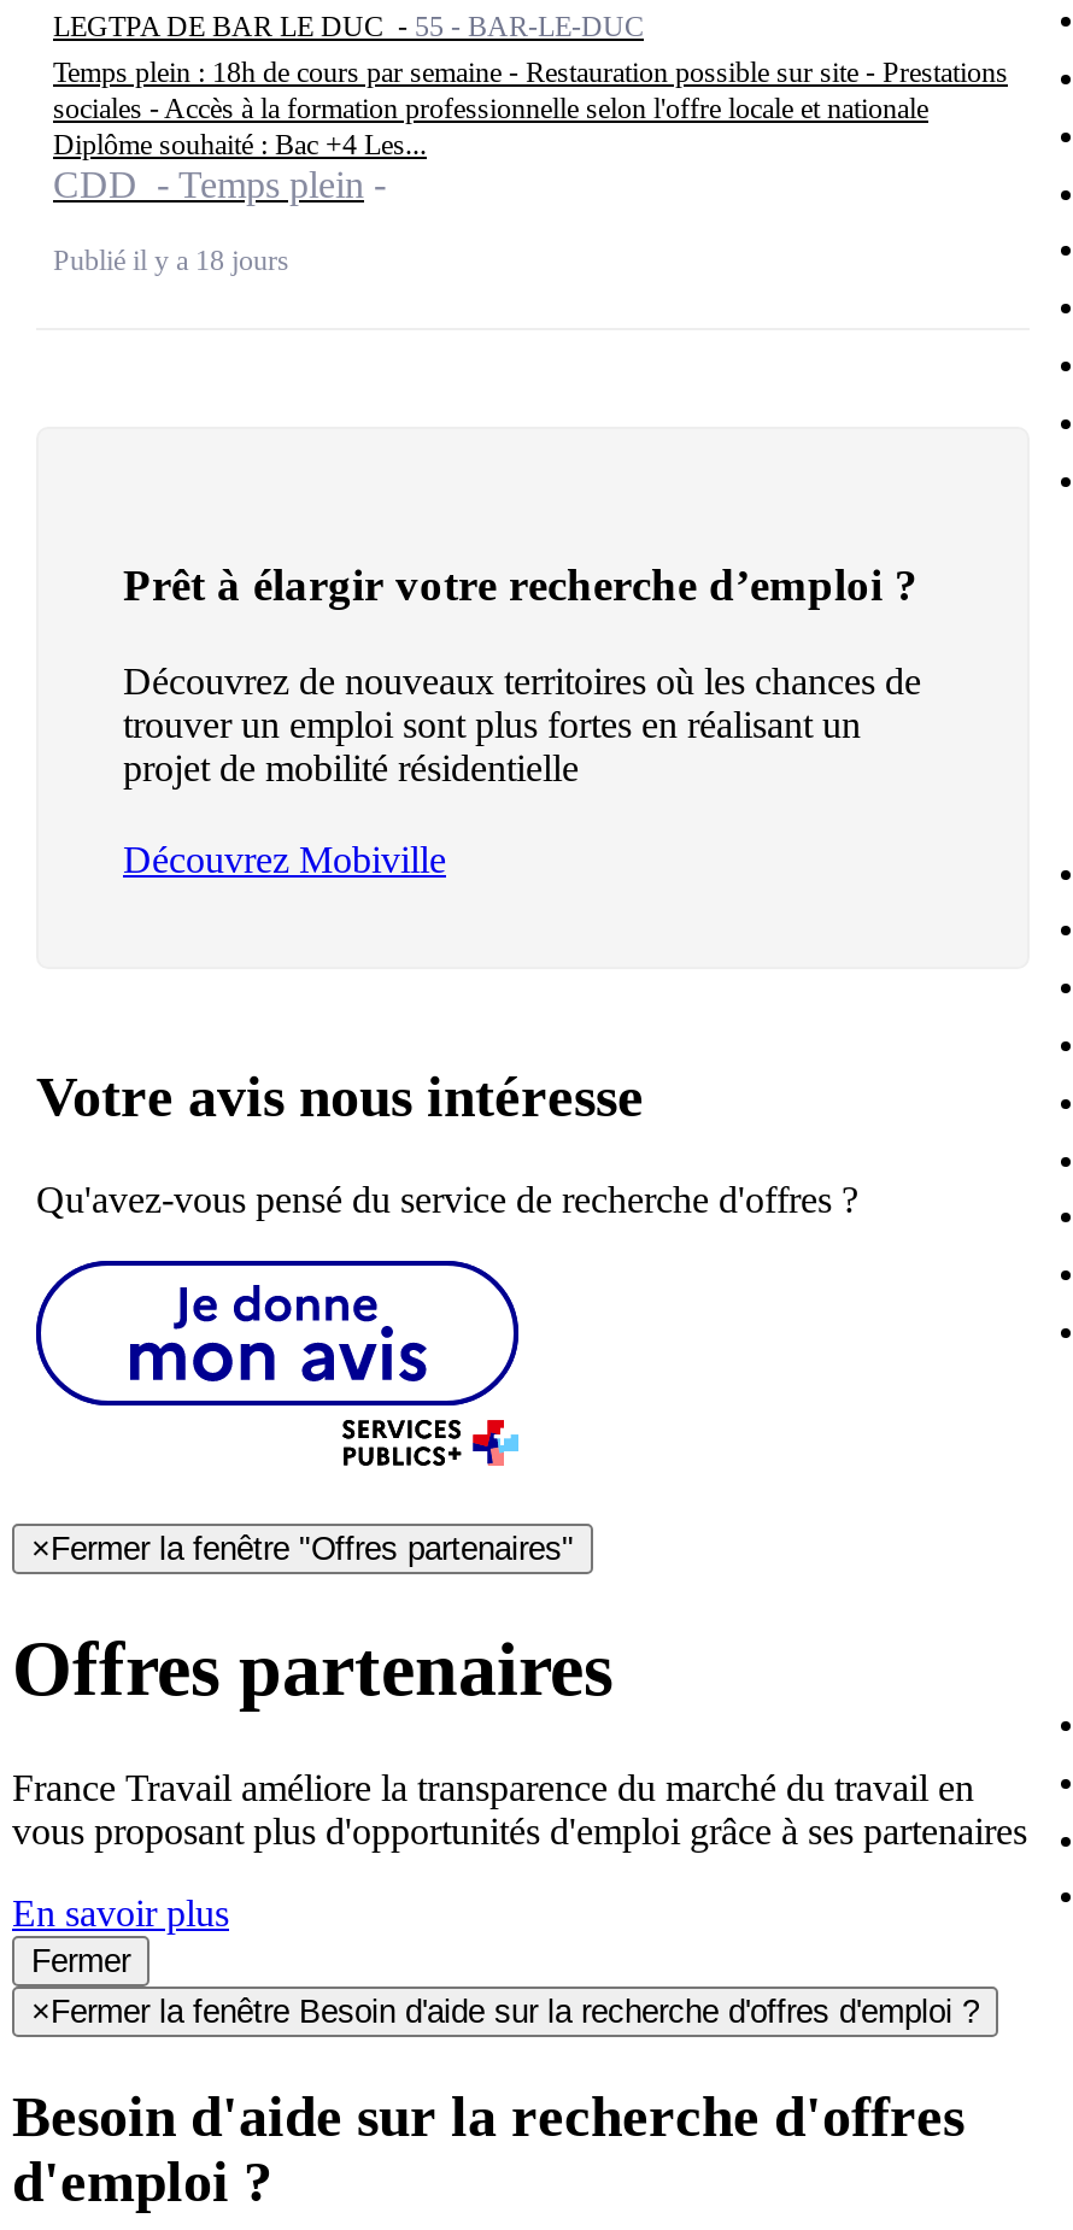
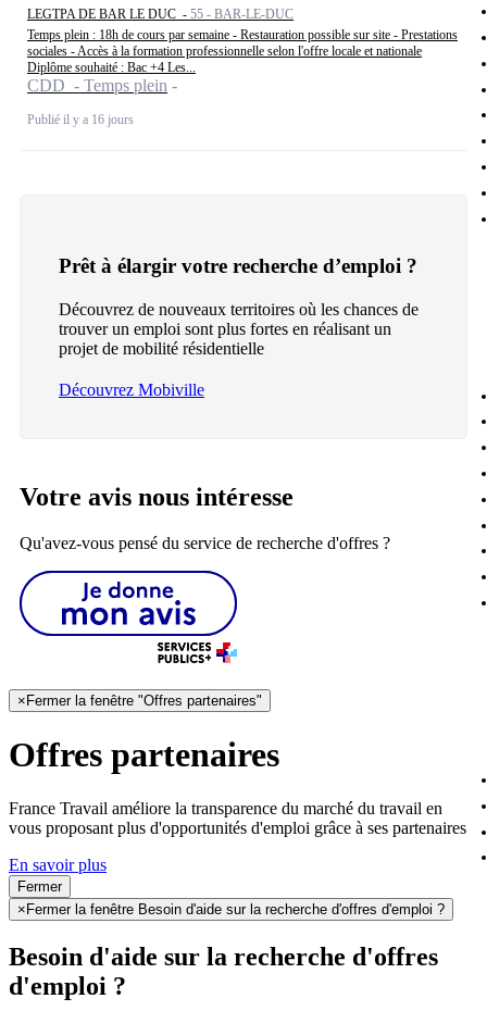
[53,244,289,278] Publié il y a 18 jours -> [27,112,134,128] Publié il y a 16 jours

